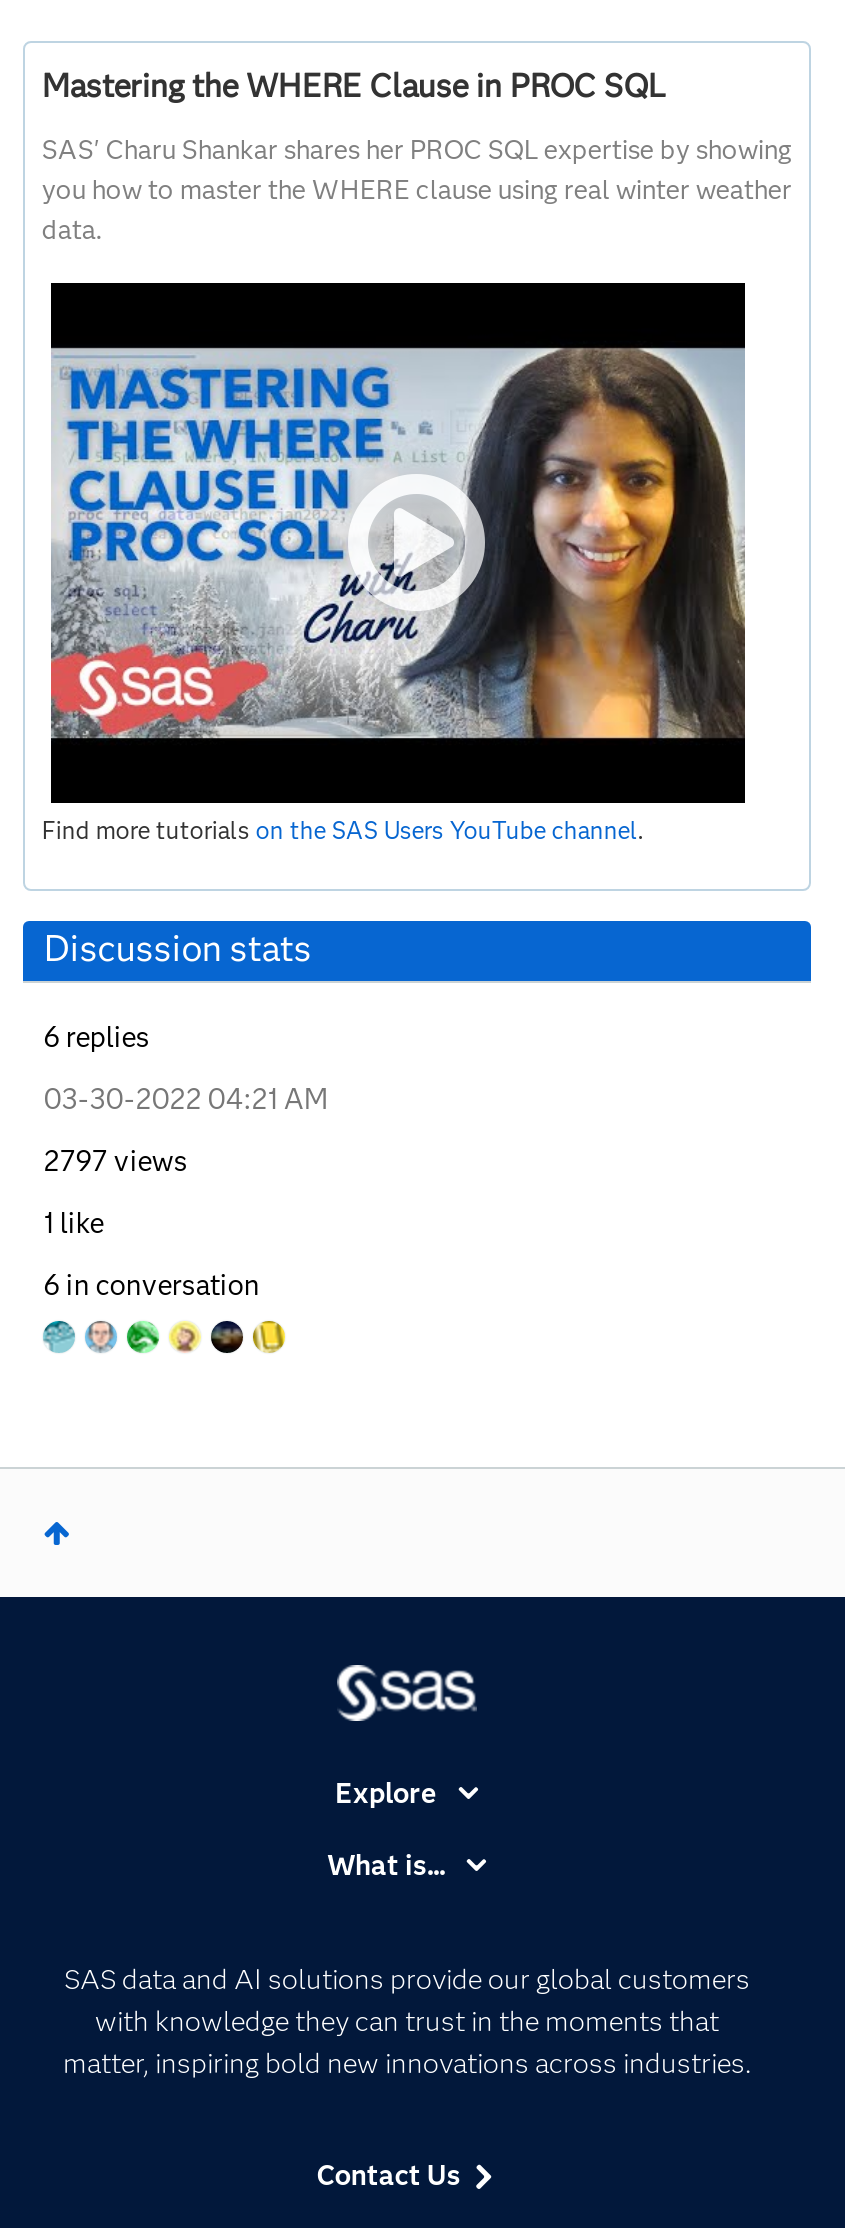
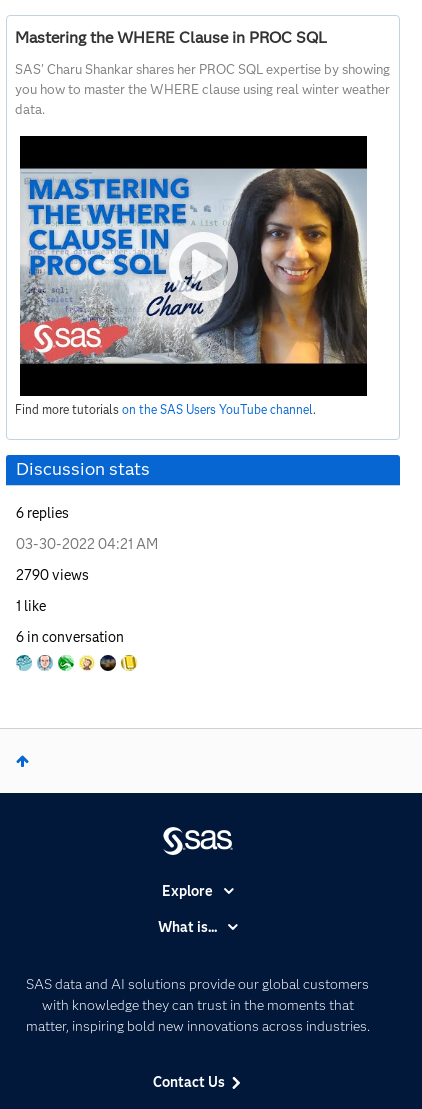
[44,1144,188,1180] 2797 views -> [16,566,89,584] 2790 views

